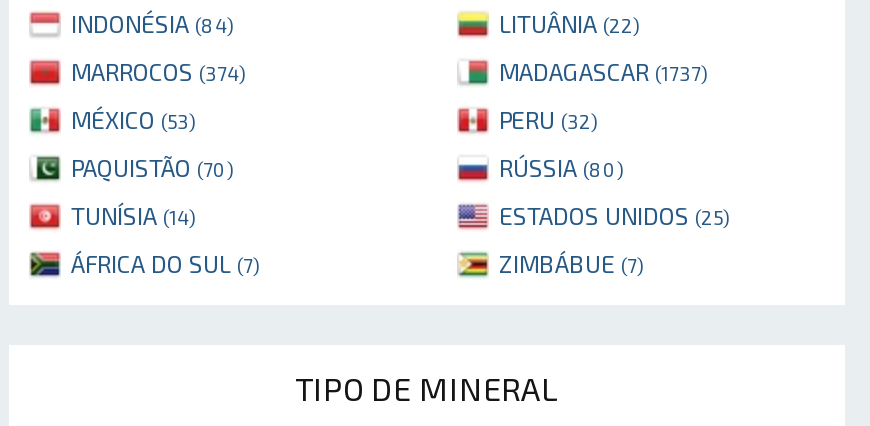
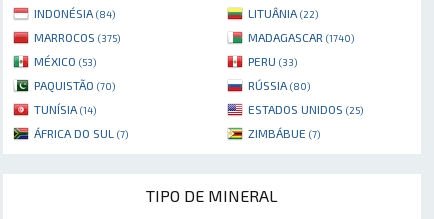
[71,58,245,86] MARROCOS (374) -> [34,30,120,44] MARROCOS (375)
[499,58,707,86] MADAGASCAR (1737) -> [248,30,354,44] MADAGASCAR (1740)
[499,106,597,134] PERU (32) -> [248,54,297,68] PERU (33)

